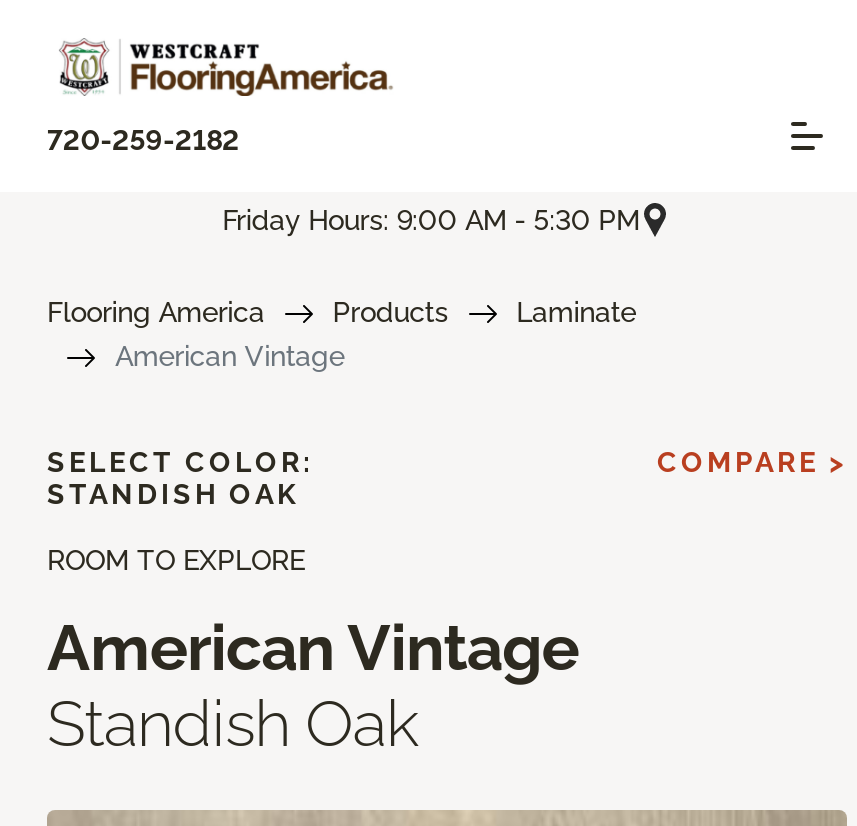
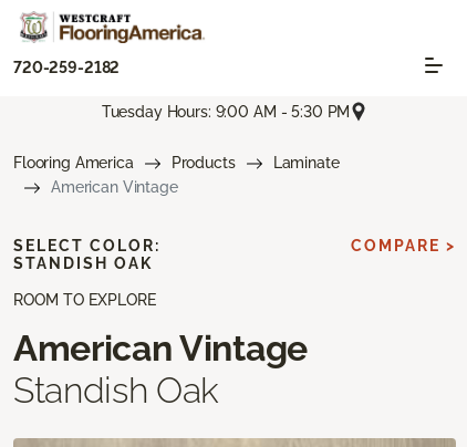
[222,203,640,235] Friday Hours: 9:00 AM - 5:30 PM -> [101,103,350,120] Tuesday Hours: 9:00 AM - 5:30 PM

